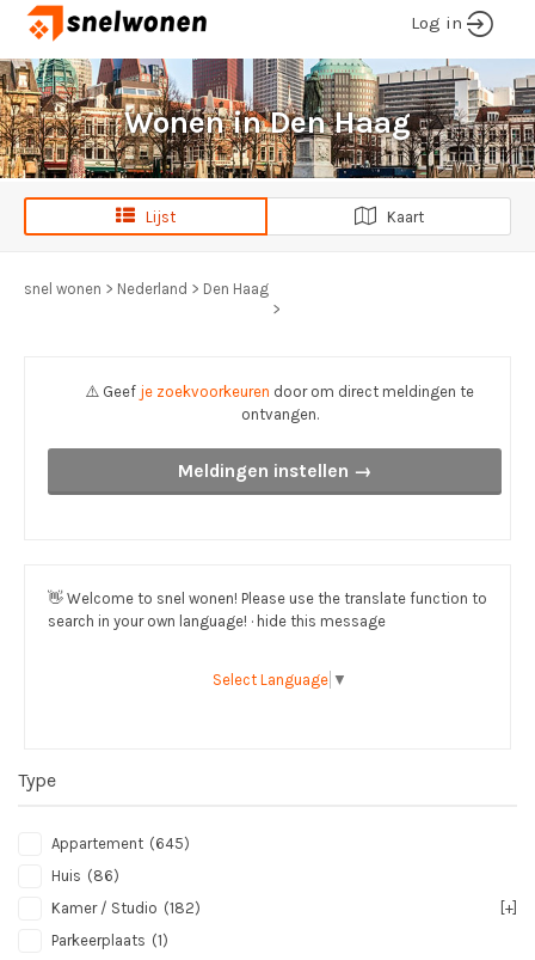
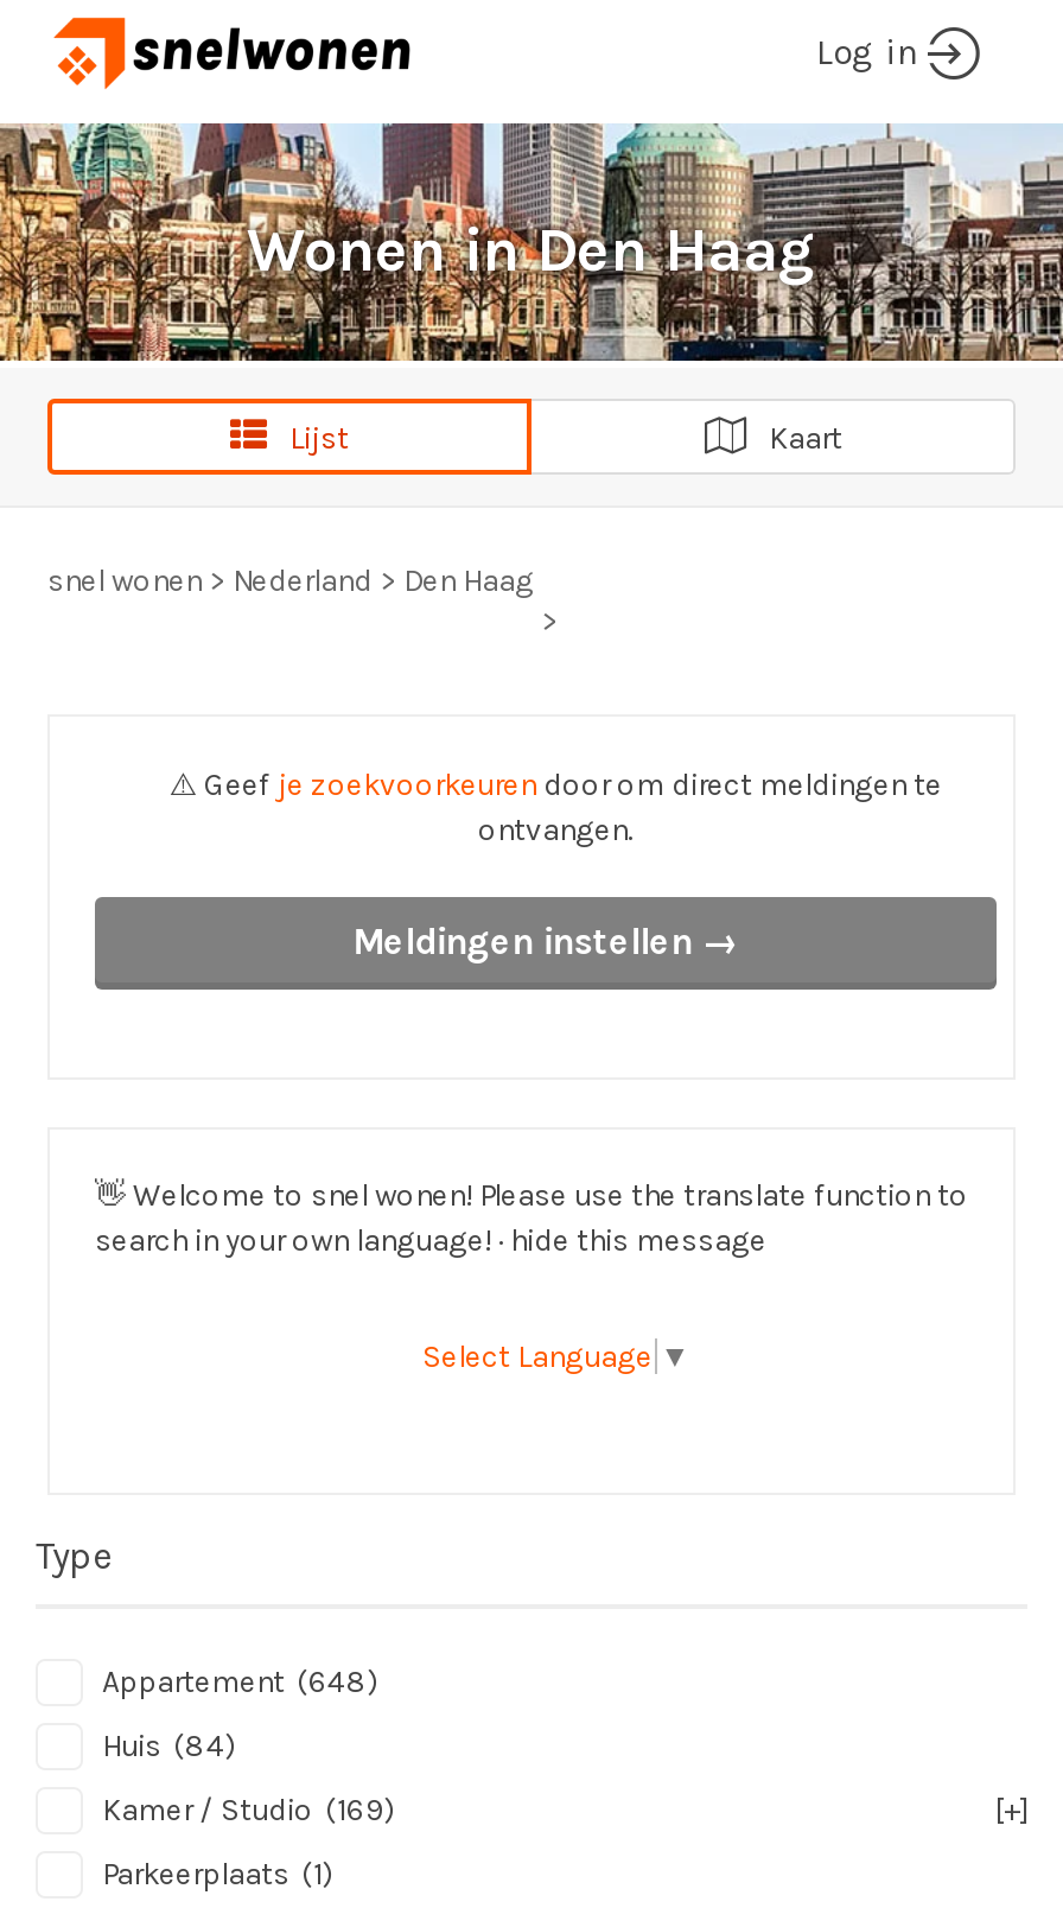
[51,835,190,853] Appartement (645) -> [102,1665,380,1700] Appartement (648)
[51,867,119,885] Huis (86) -> [102,1729,237,1764] Huis (84)
[51,900,201,917] Kamer / Studio (182) -> [102,1793,396,1828] Kamer / Studio (169)

